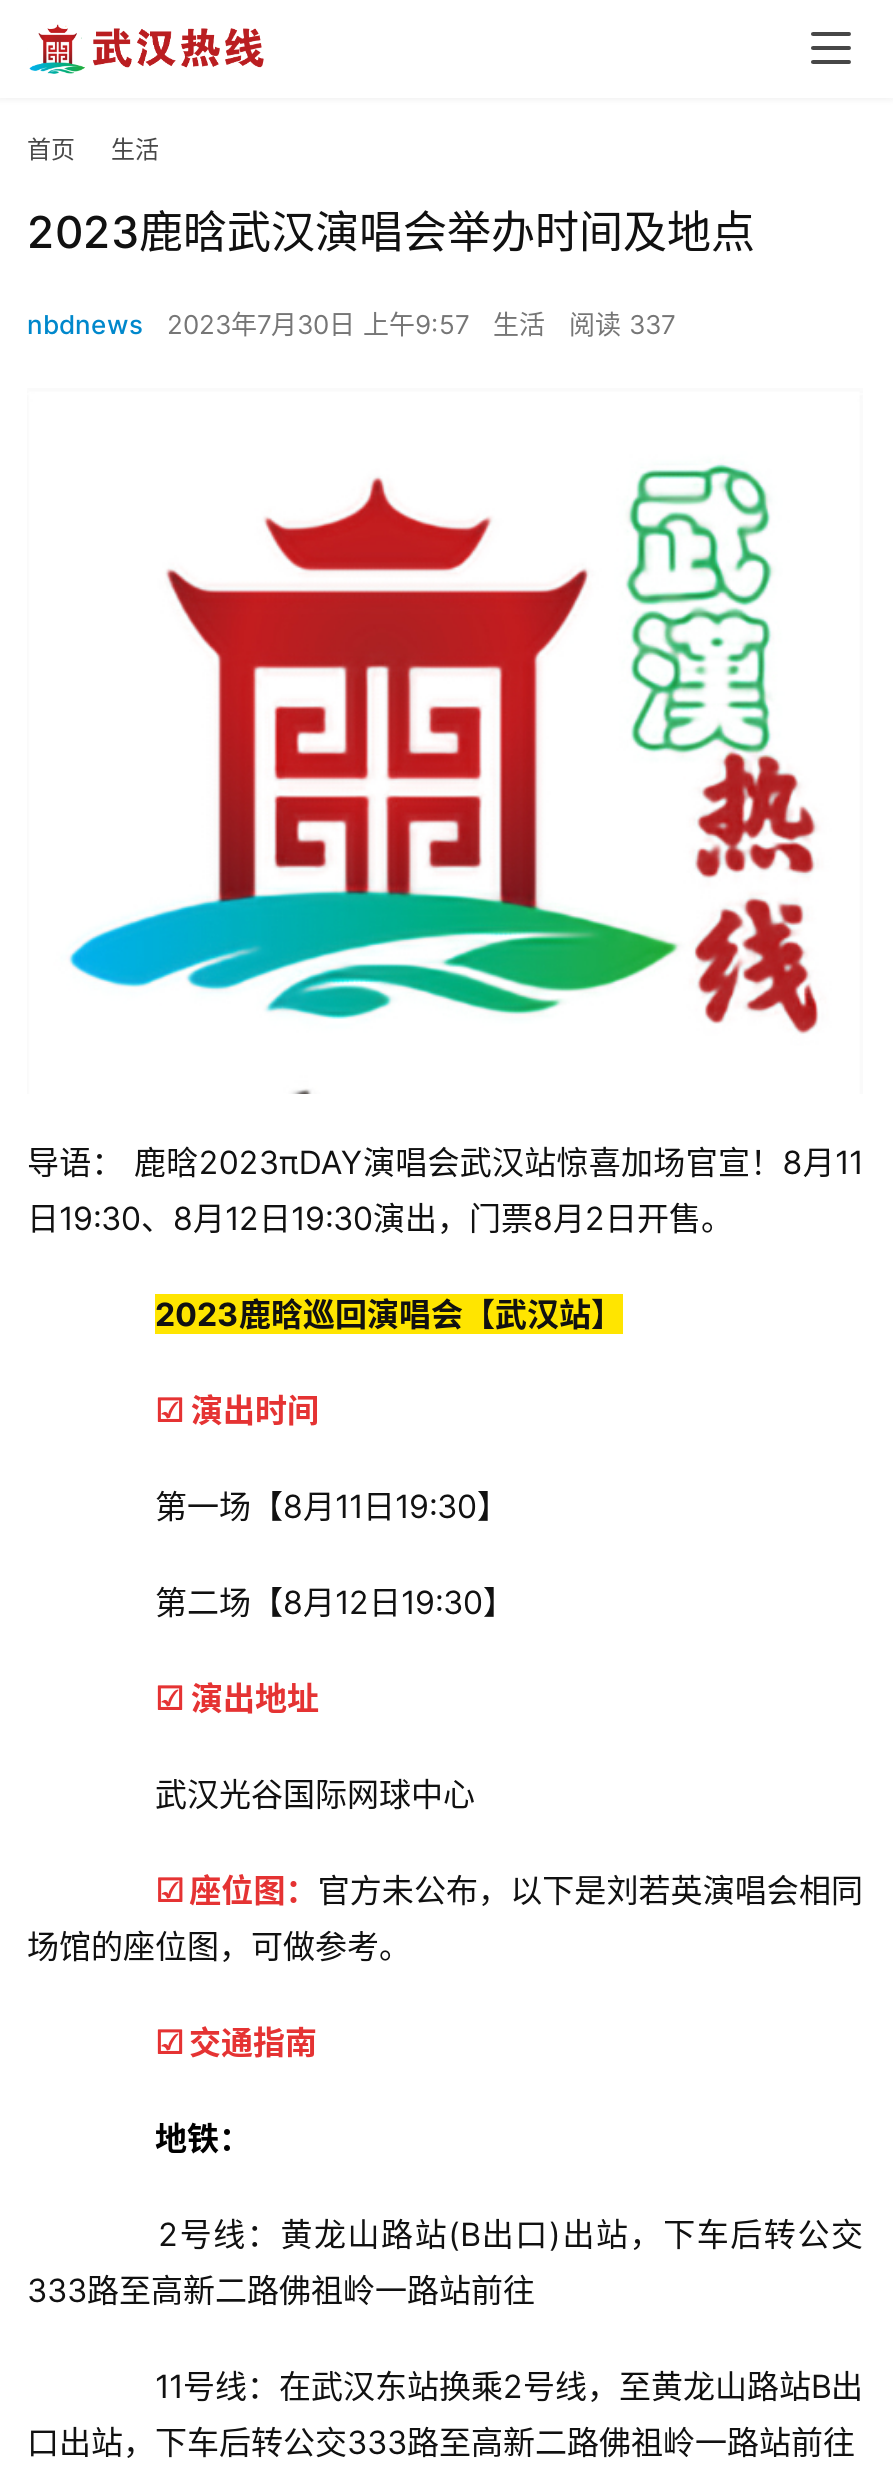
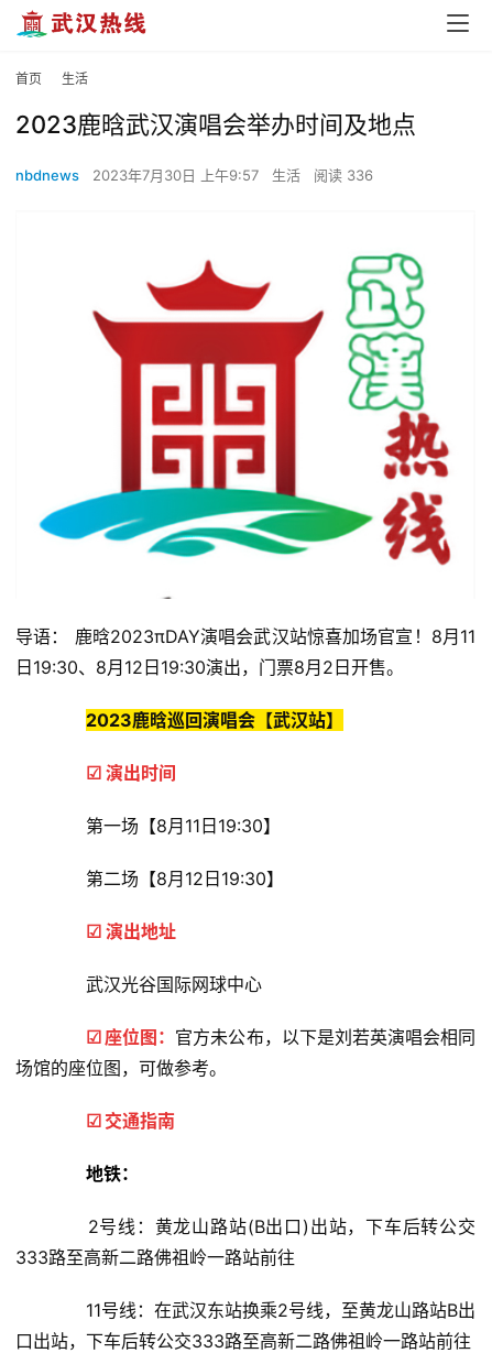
[27,308,675,340] nbdnews 2023年7月30日 上午9:57 生活 阅读 337 -> [15,166,373,184] nbdnews 2023年7月30日 上午9:57 生活 阅读 336

